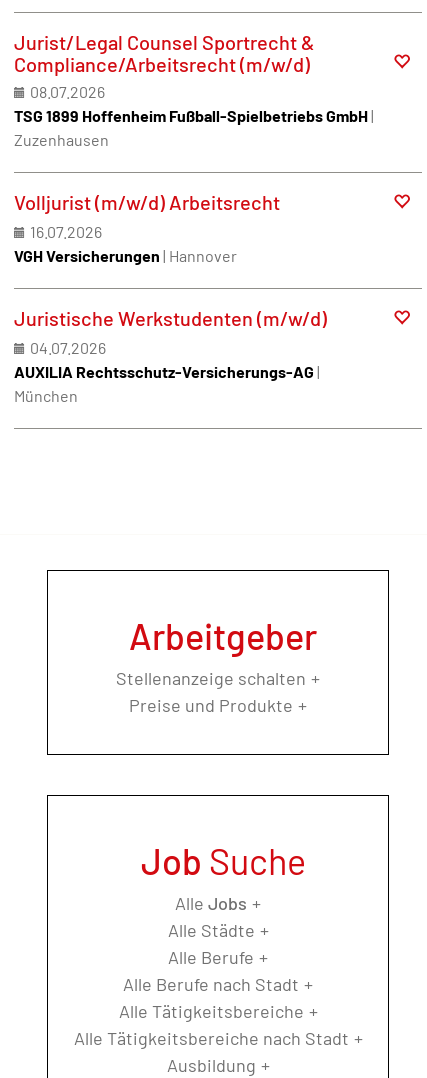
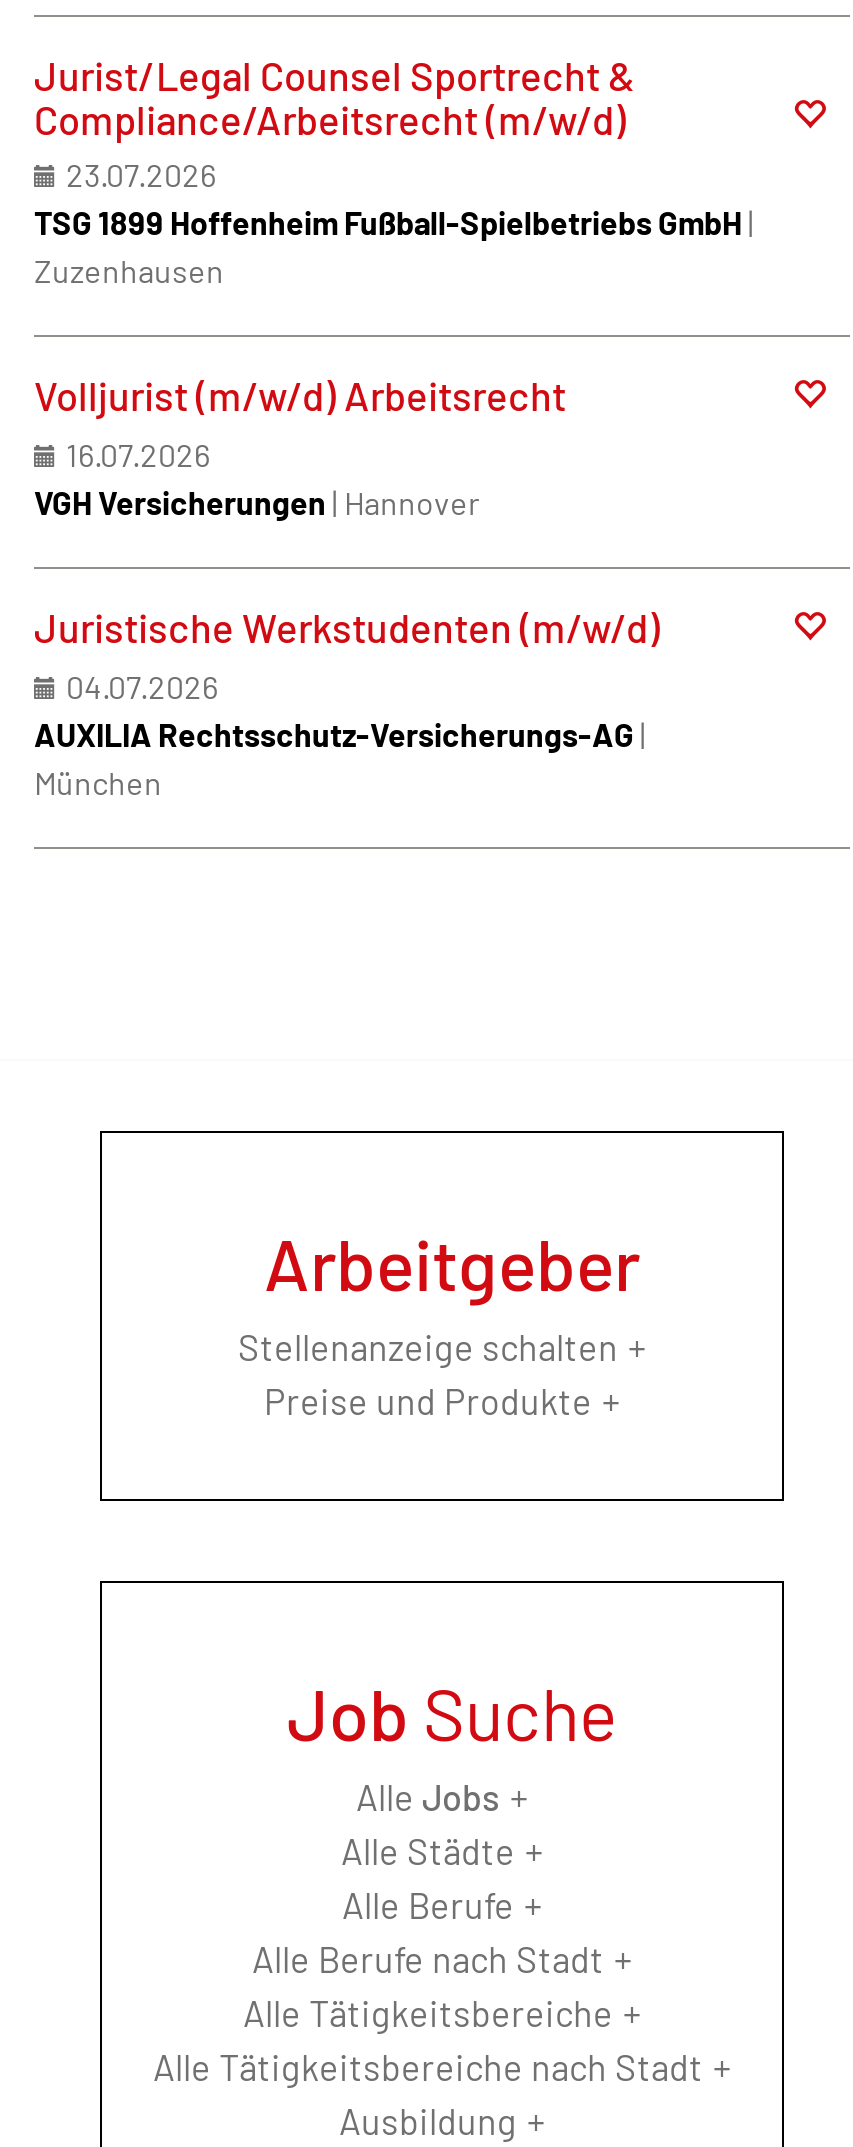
[30,82,105,101] 08.07.2026 -> [66,155,216,193] 23.07.2026

